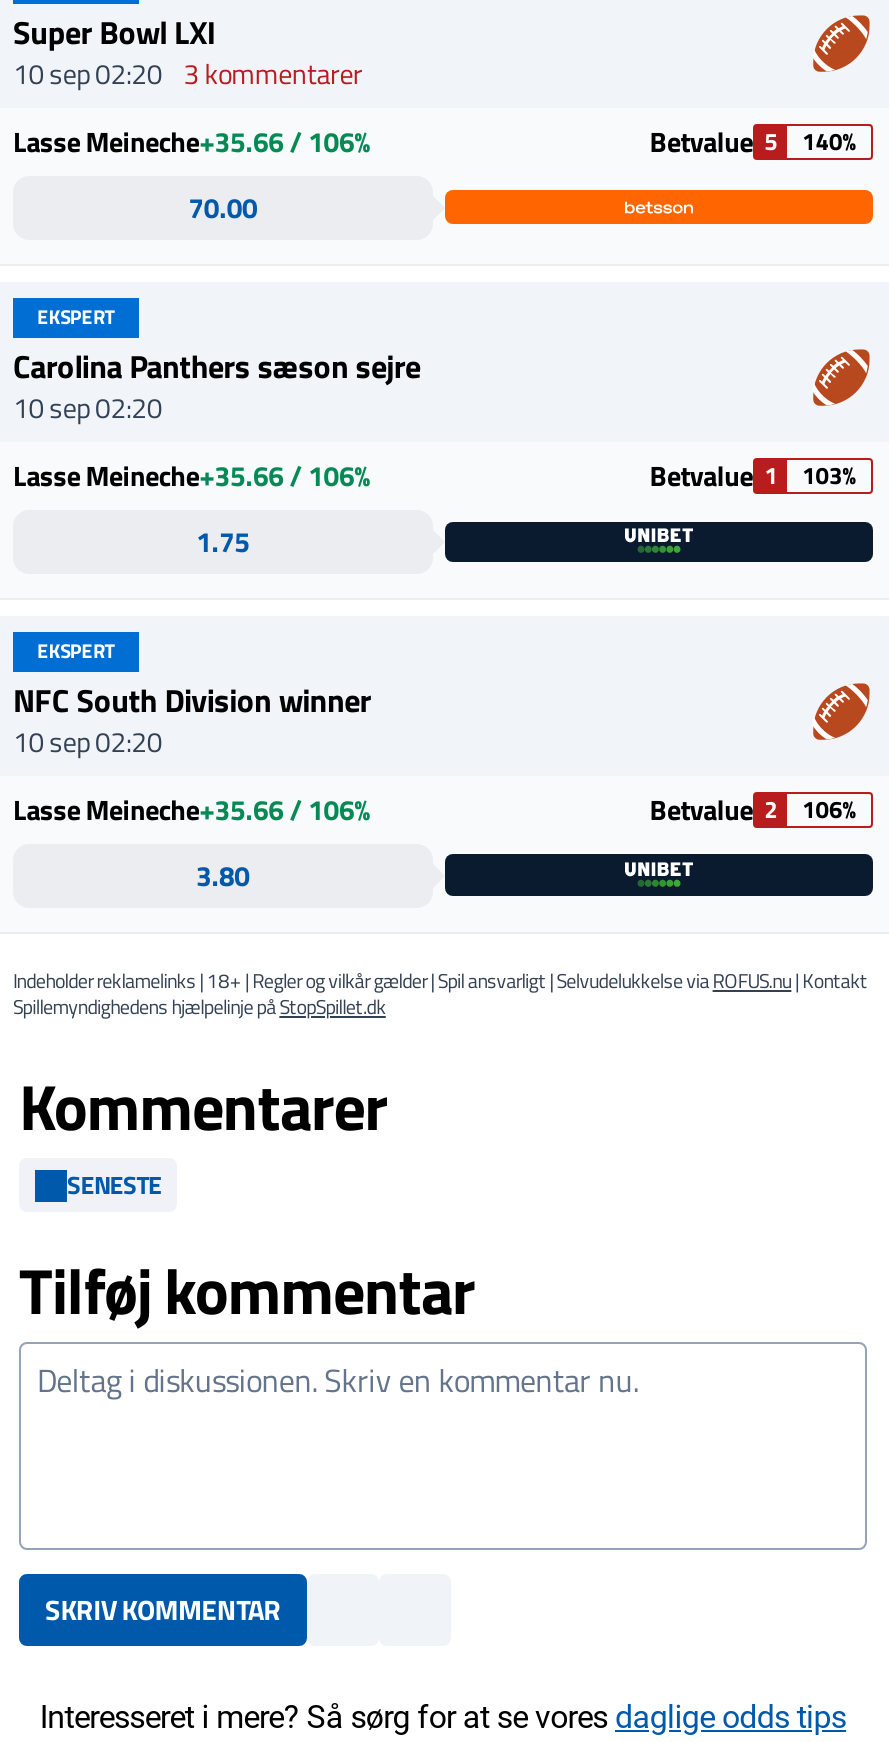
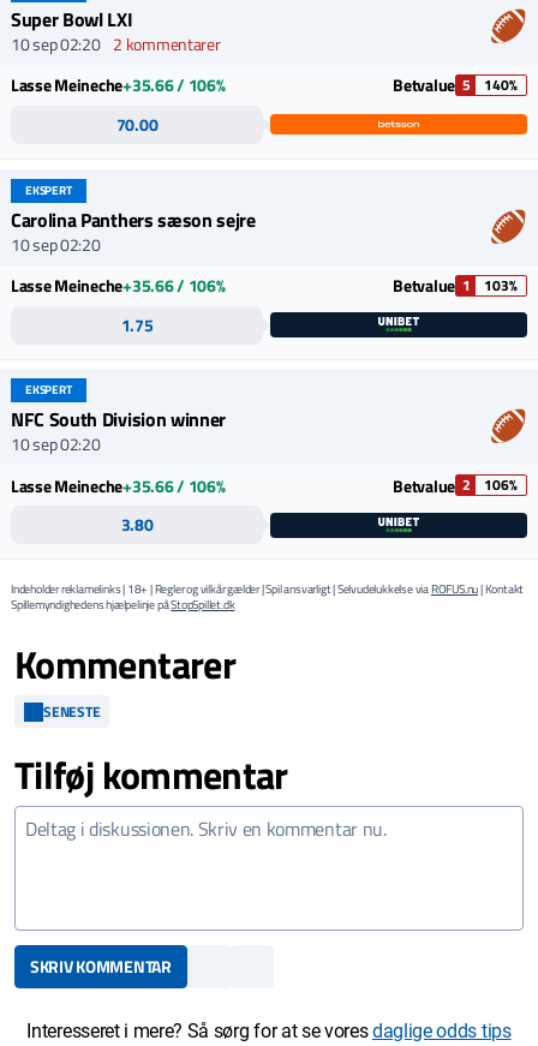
[13,51,362,93] 10 sep 02:20 3 kommentarer -> [11,31,220,56] 10 sep 02:20 2 kommentarer

